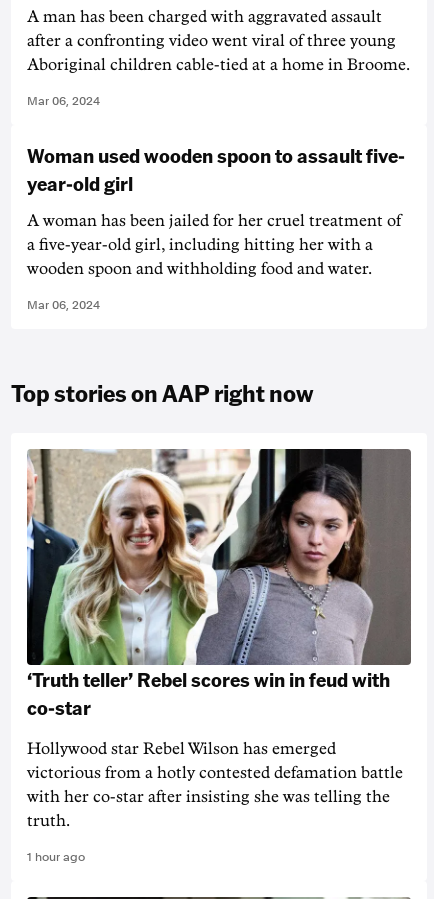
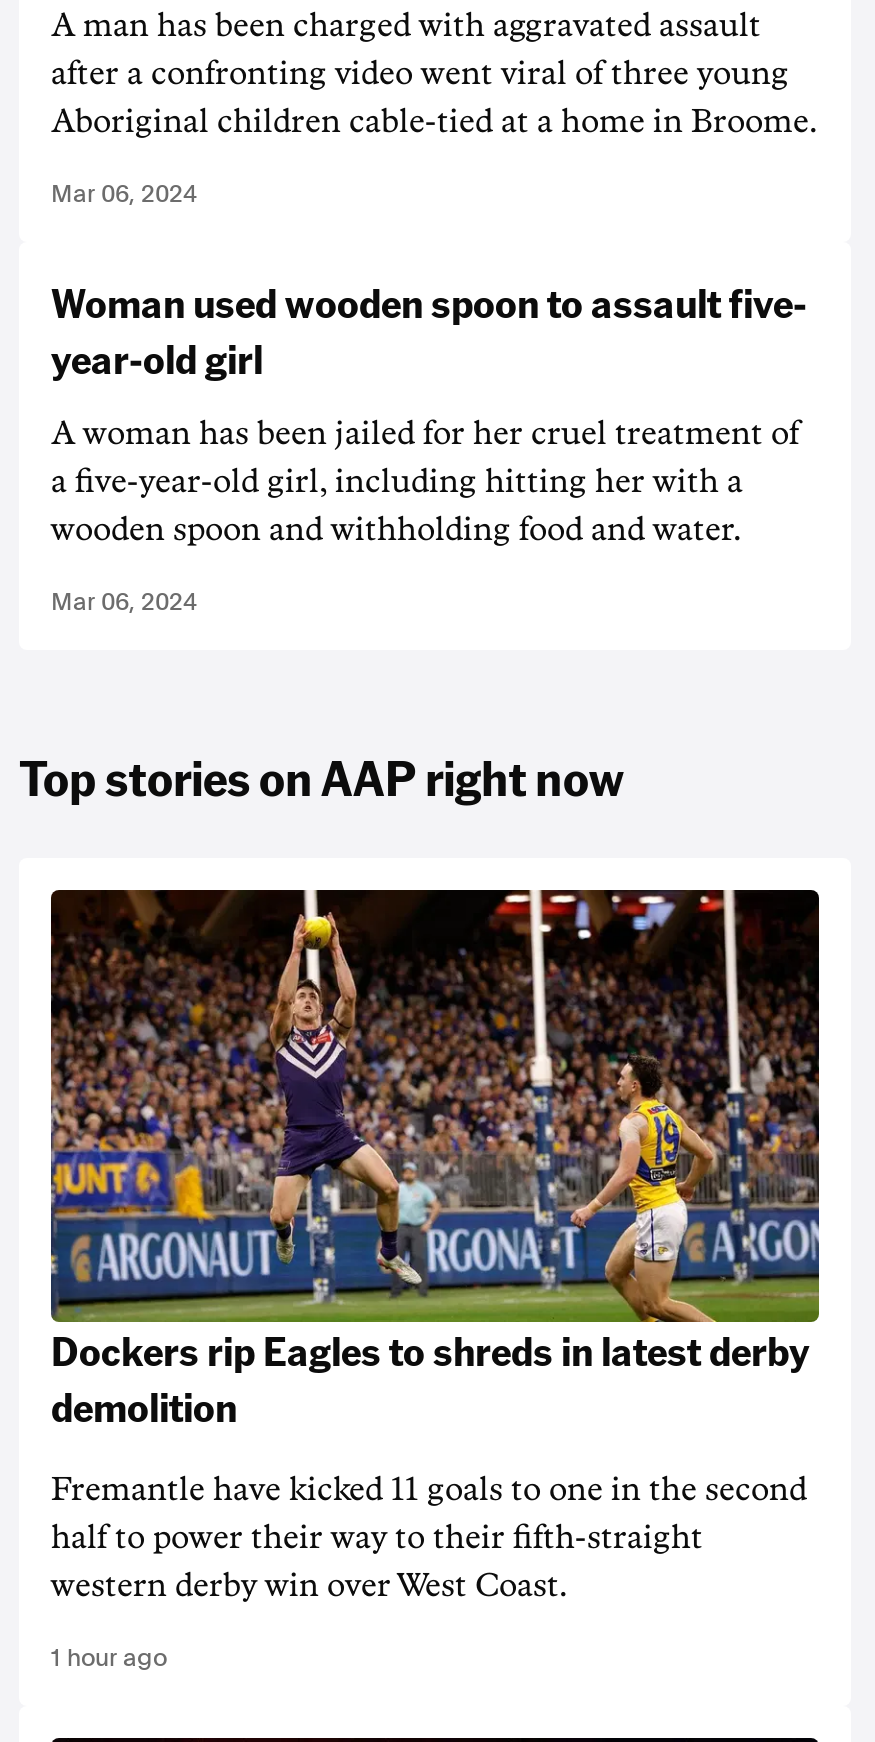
[26,448,412,829] [image] | ‘Truth teller’ Rebel scores win in feud with | co-star | Hollywood star Rebel Wilson has emerged | victorious from a hotly contested defamation battle | with her co-star after insisting she was telling the | truth. -> [49,888,821,1602] [image] | Dockers rip Eagles to shreds in latest derby | demolition | Fremantle have kicked 11 goals to one in the second | half to power their way to their fifth-straight | western derby win over West Coast.

